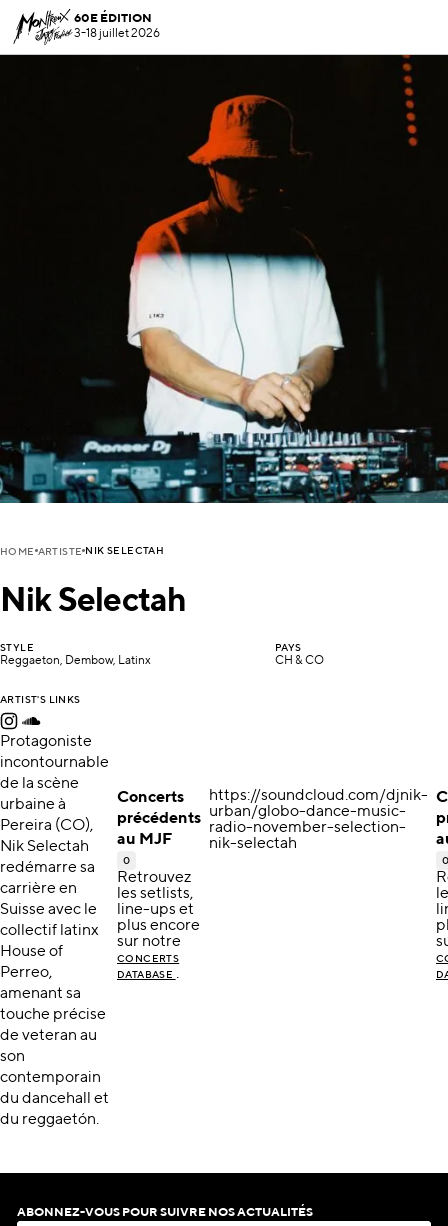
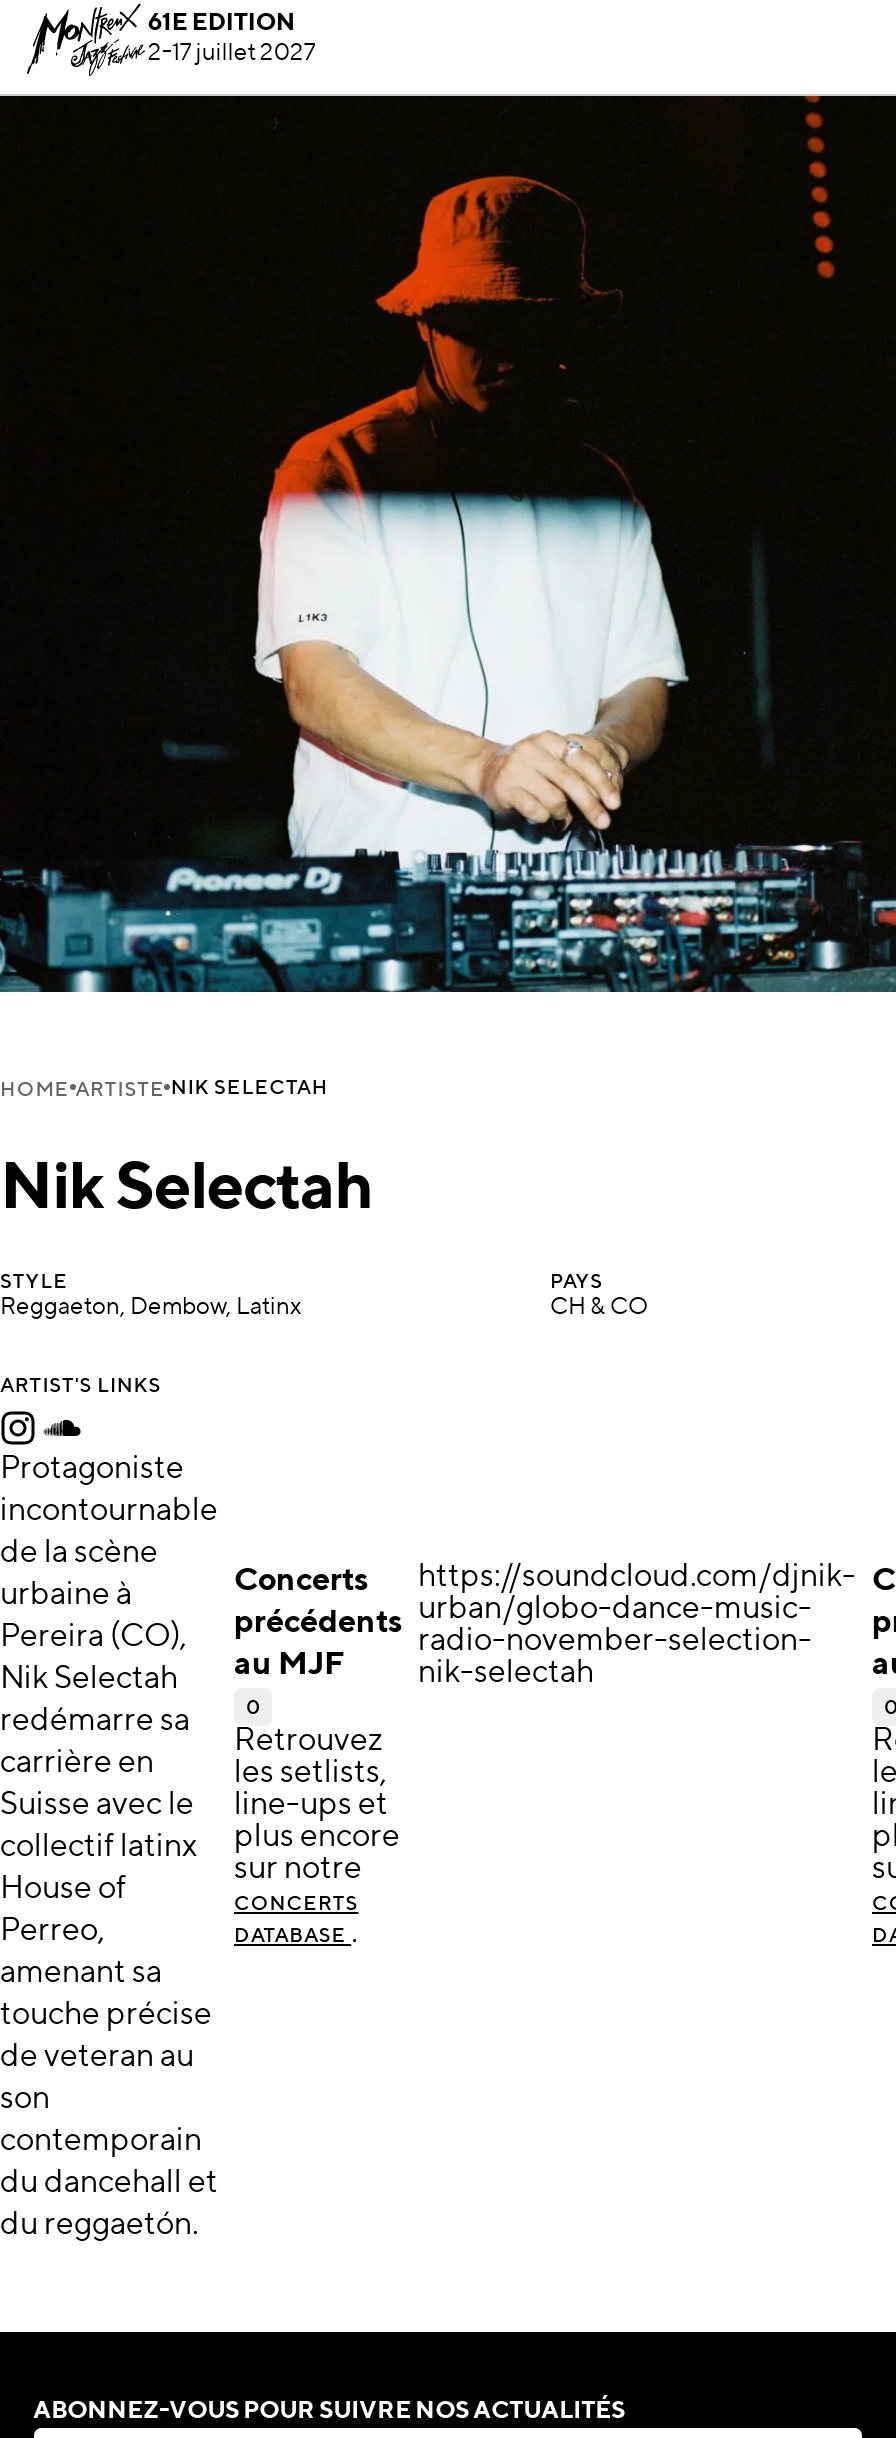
[74,13,160,40] 60E ÉDITION | 3-18 juillet 2026 -> [148,12,316,66] 61E EDITION | 2-17 juillet 2027

